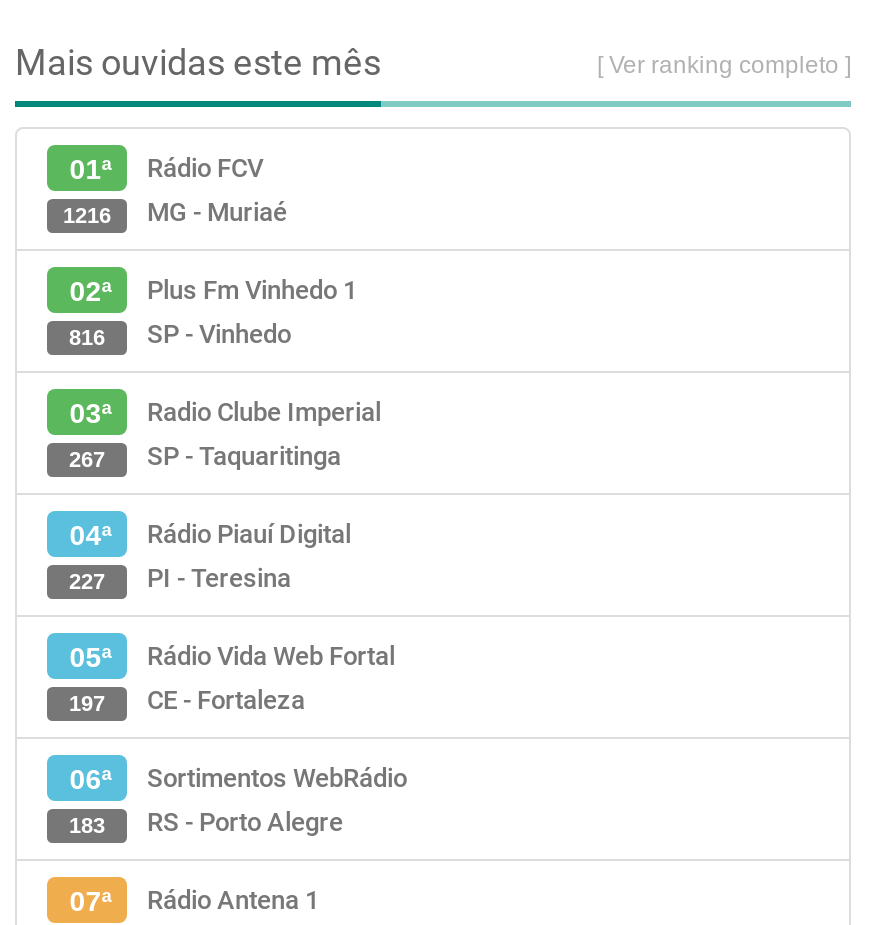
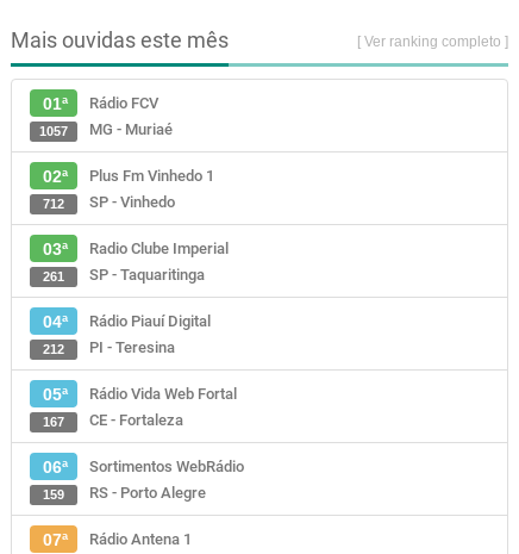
[63,197,287,227] 1216 MG - Muriaé -> [39,120,173,138] 1057 MG - Muriaé
[69,319,291,349] 816 SP - Vinhedo -> [43,193,175,211] 712 SP - Vinhedo
[69,441,341,471] 267 SP - Taquaritinga -> [43,266,205,284] 261 SP - Taquaritinga
[69,563,291,593] 227 PI - Teresina -> [43,338,175,356] 212 PI - Teresina
[69,685,305,715] 197 CE - Fortaleza -> [43,411,183,429] 167 CE - Fortaleza
[69,807,343,837] 183 RS - Porto Alegre -> [43,484,206,502] 159 RS - Porto Alegre

